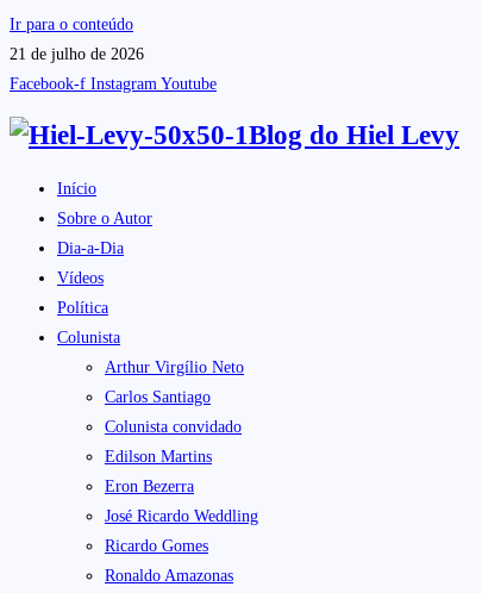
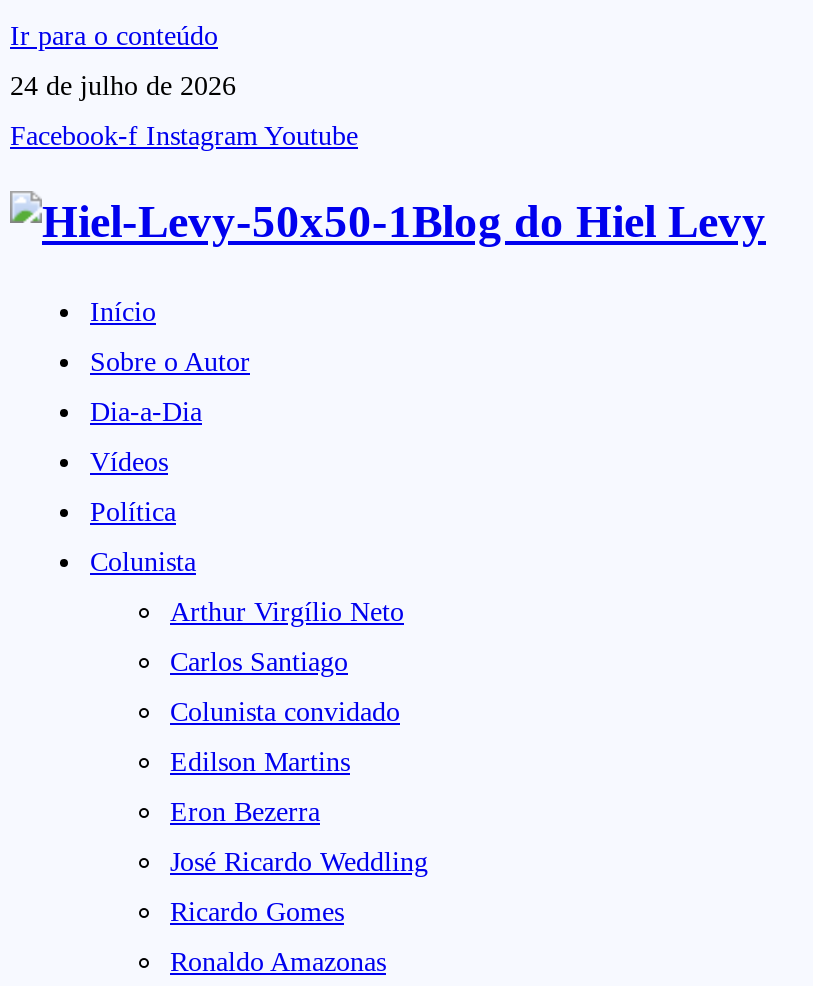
[10,45,144,63] 21 de julho de 2026 -> [10,71,236,101] 24 de julho de 2026

